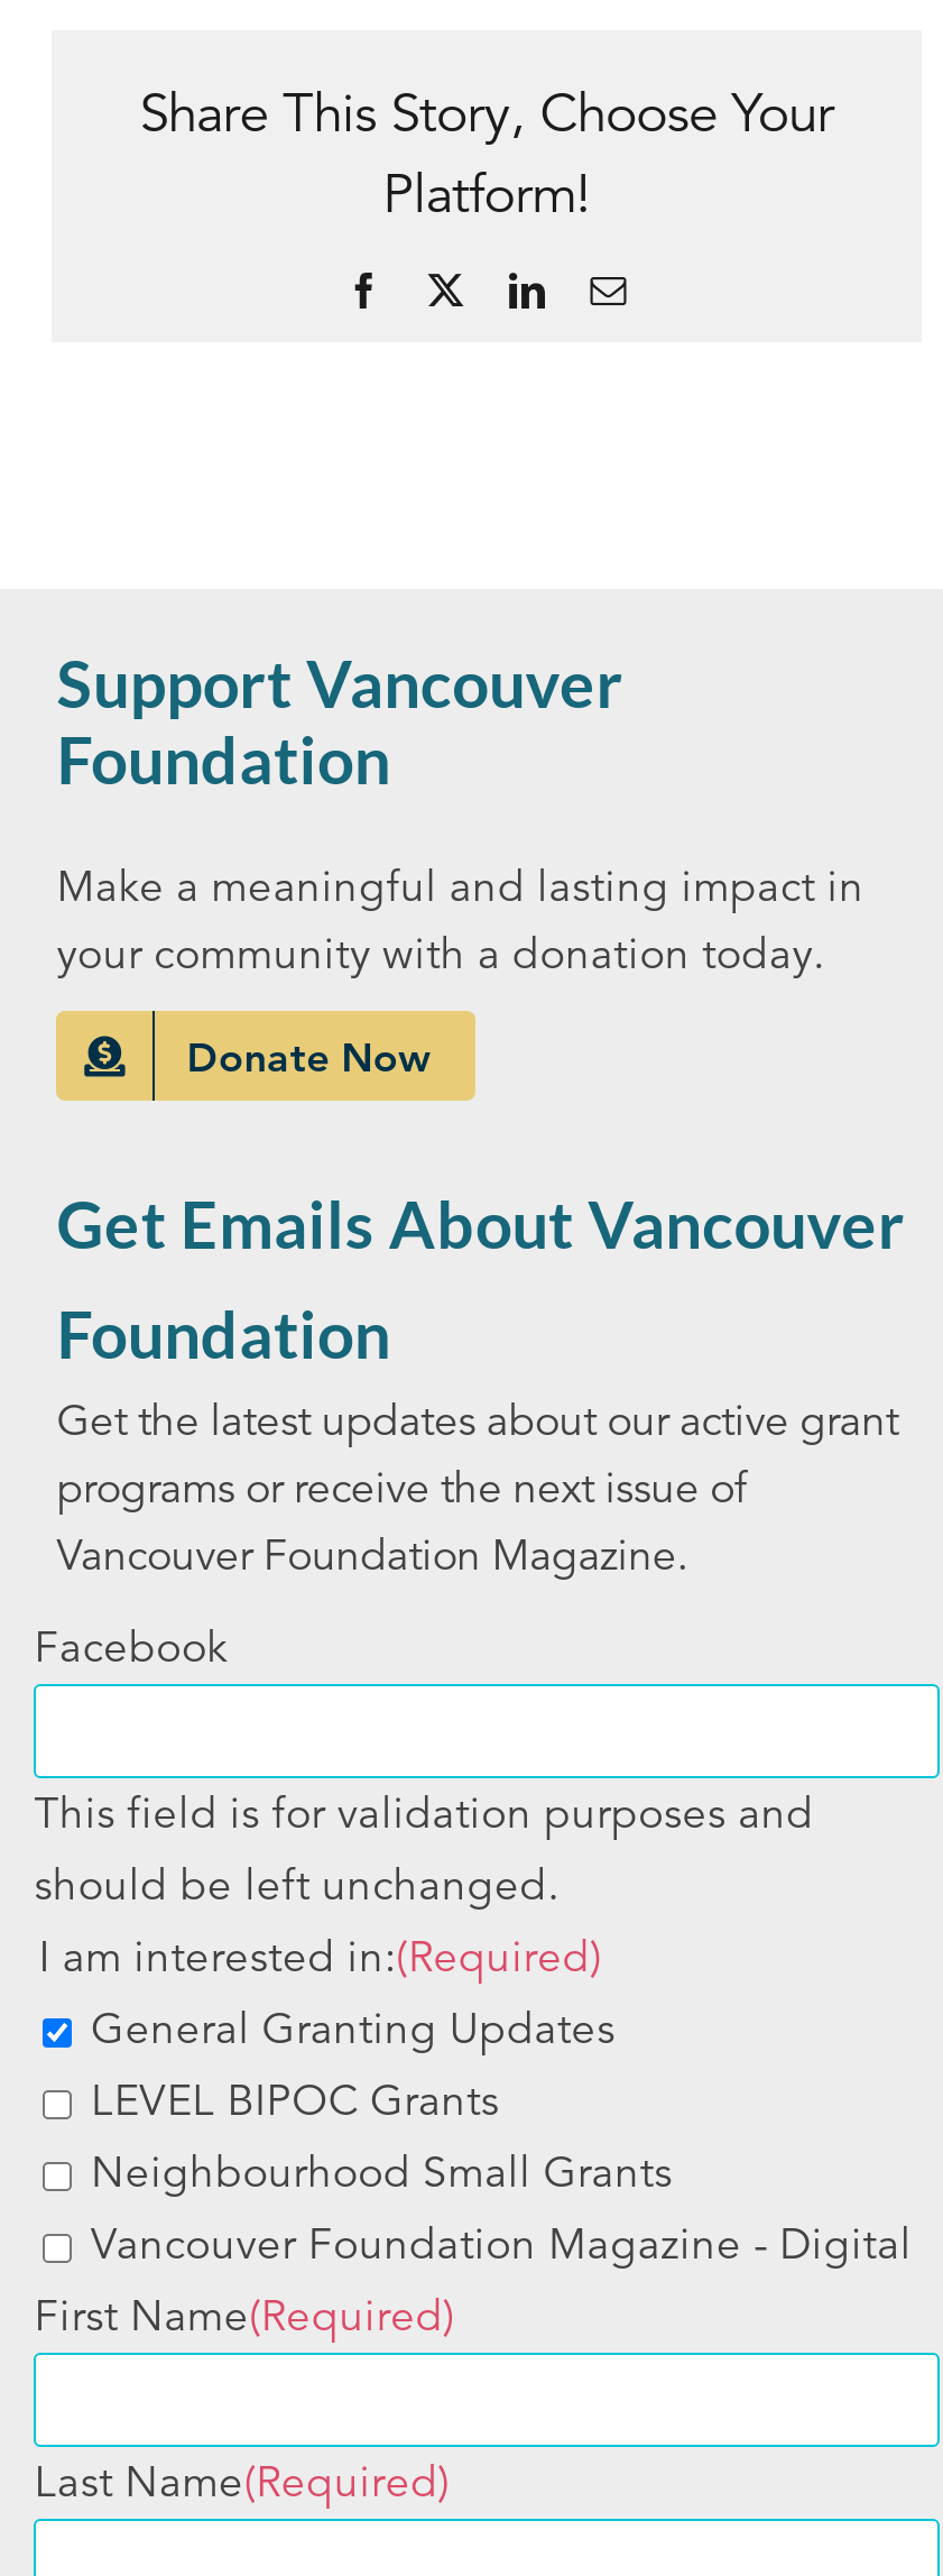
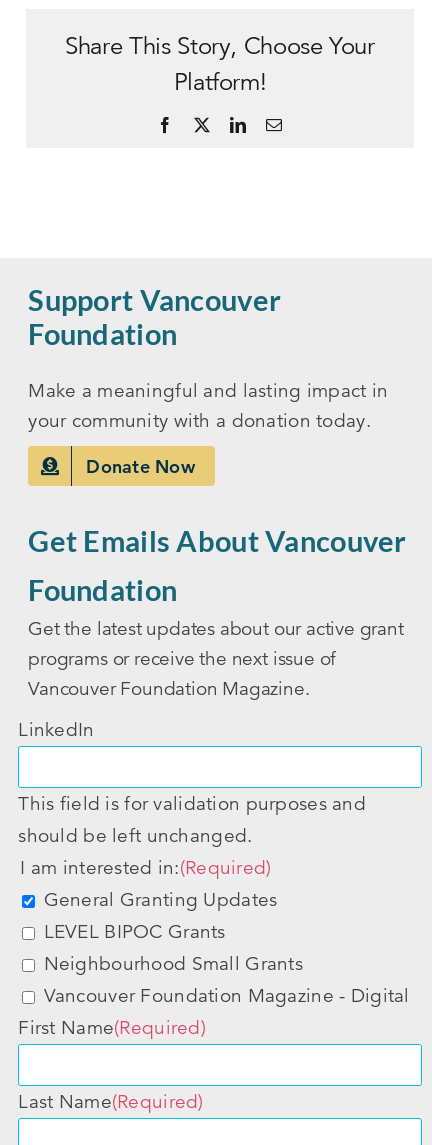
[34,1620,228,1672] Facebook -> [18,717,94,740] LinkedIn

